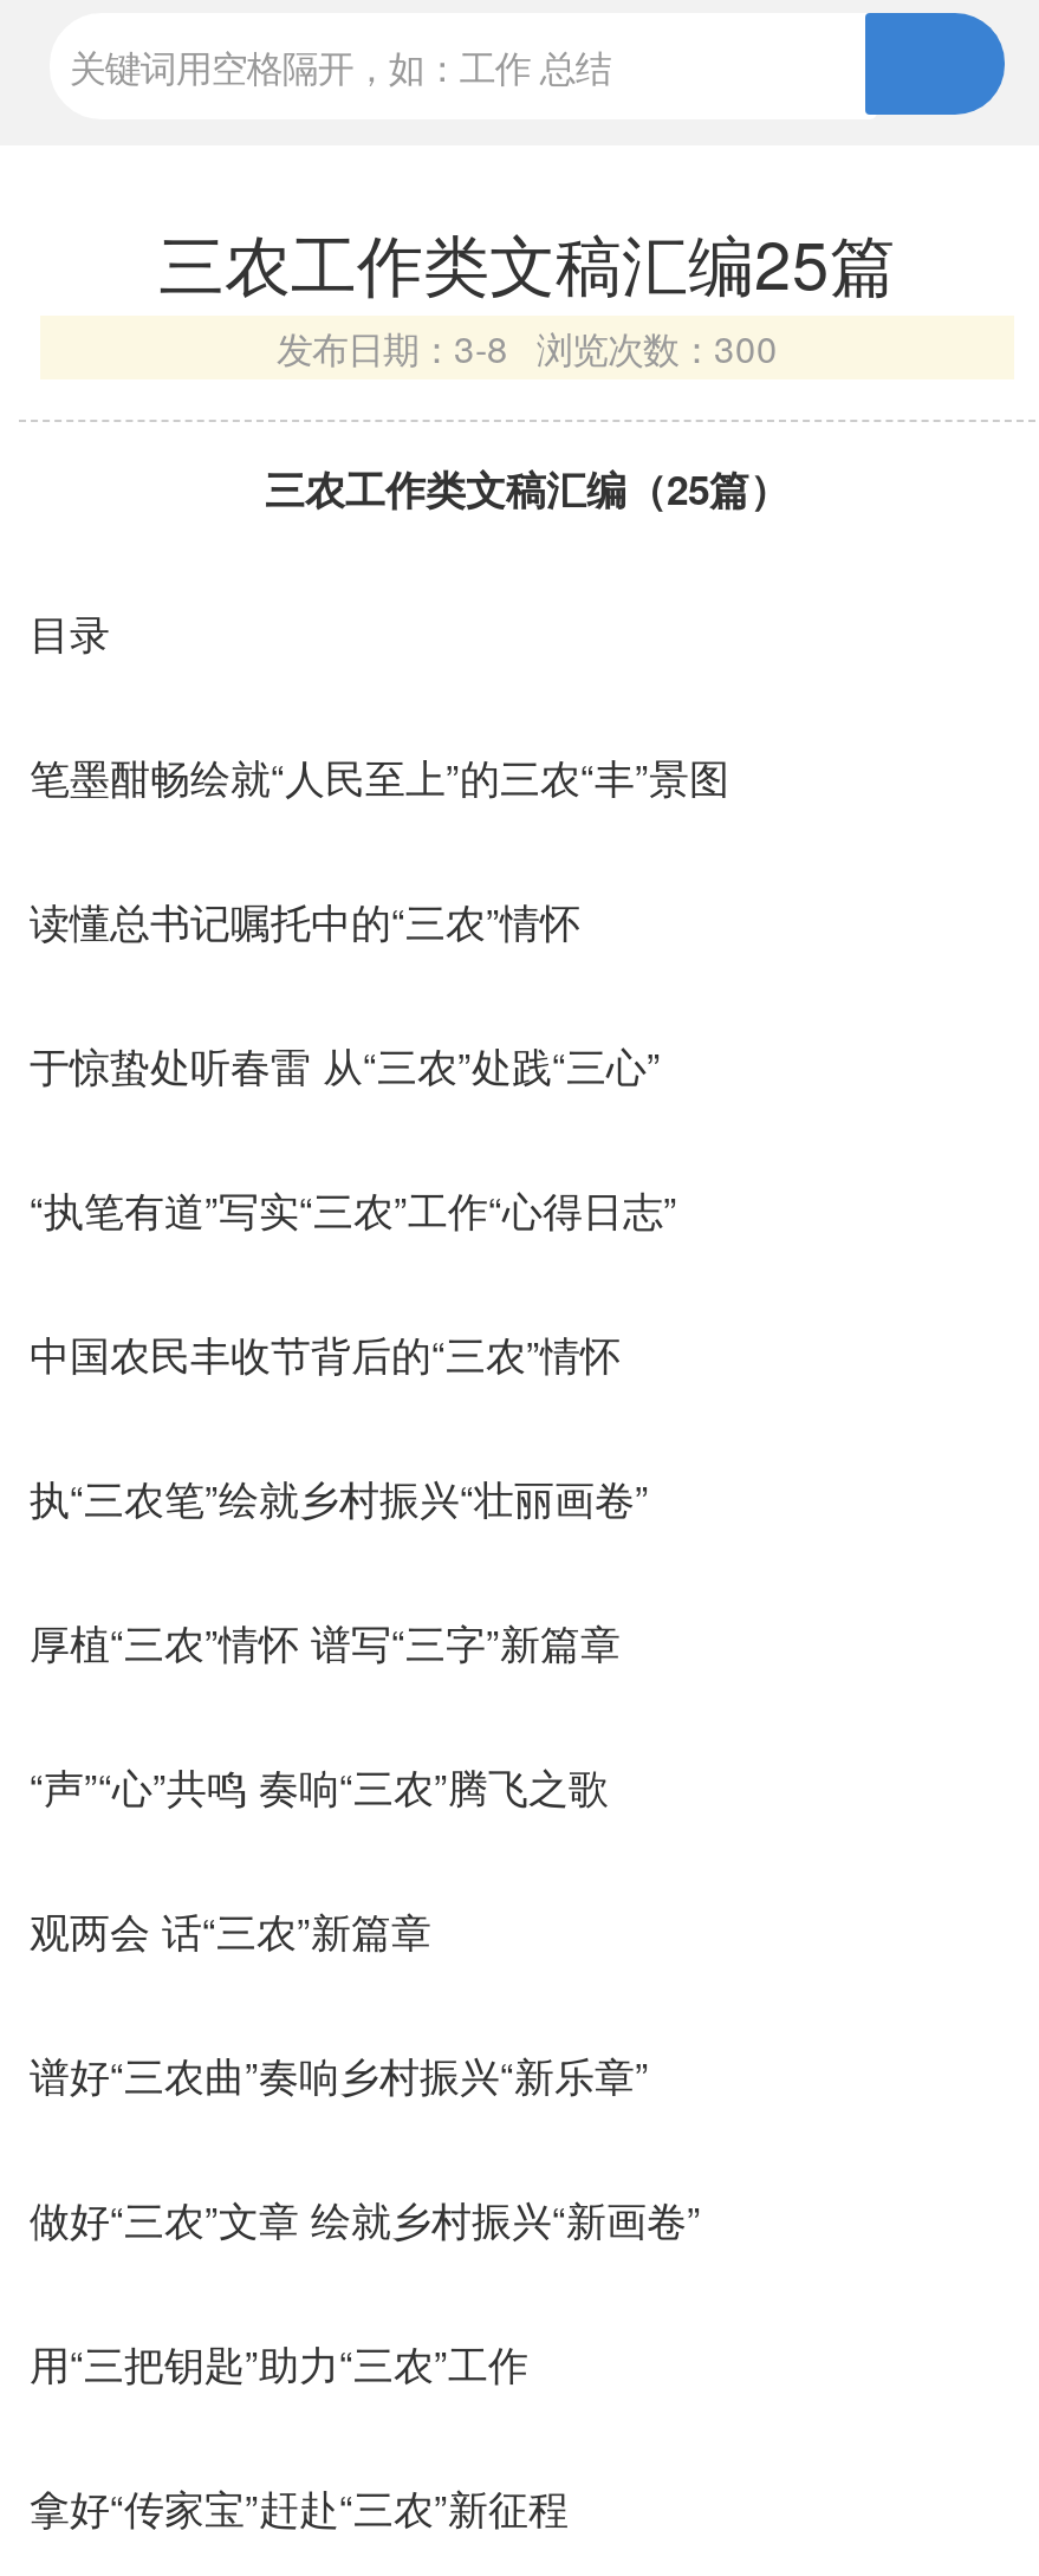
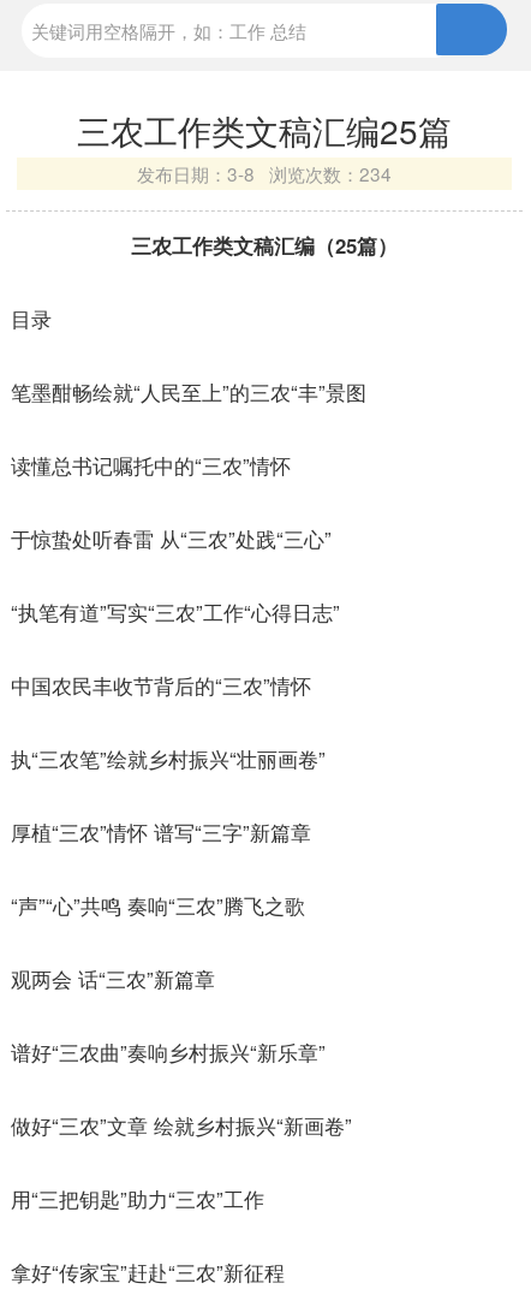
[277,321,778,373] 发布日期：3-8 浏览次数：300 -> [137,160,392,186] 发布日期：3-8 浏览次数：234

